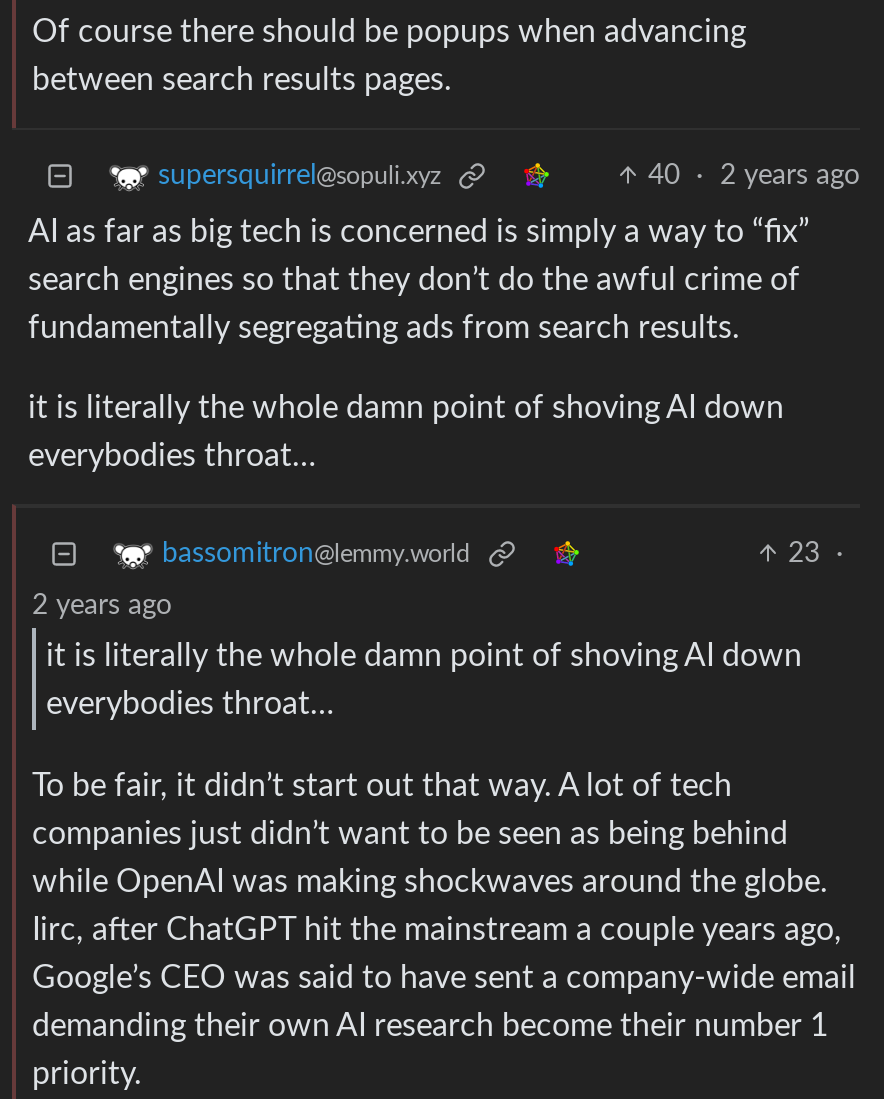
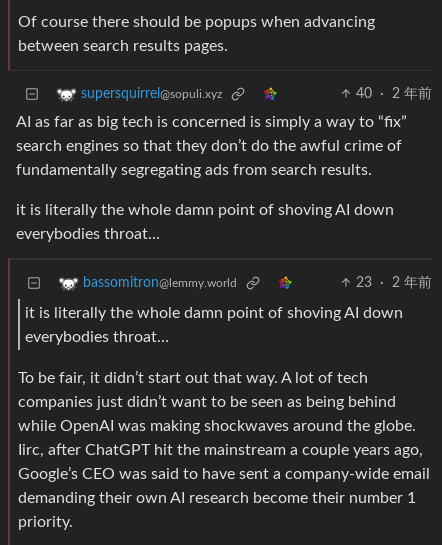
[648,162,860,190] 40 · 2 years ago -> [356,87,432,101] 40 · 2 年前
[32,540,844,620] 23 · | 2 years ago -> [356,276,432,290] 23 · 2 年前

